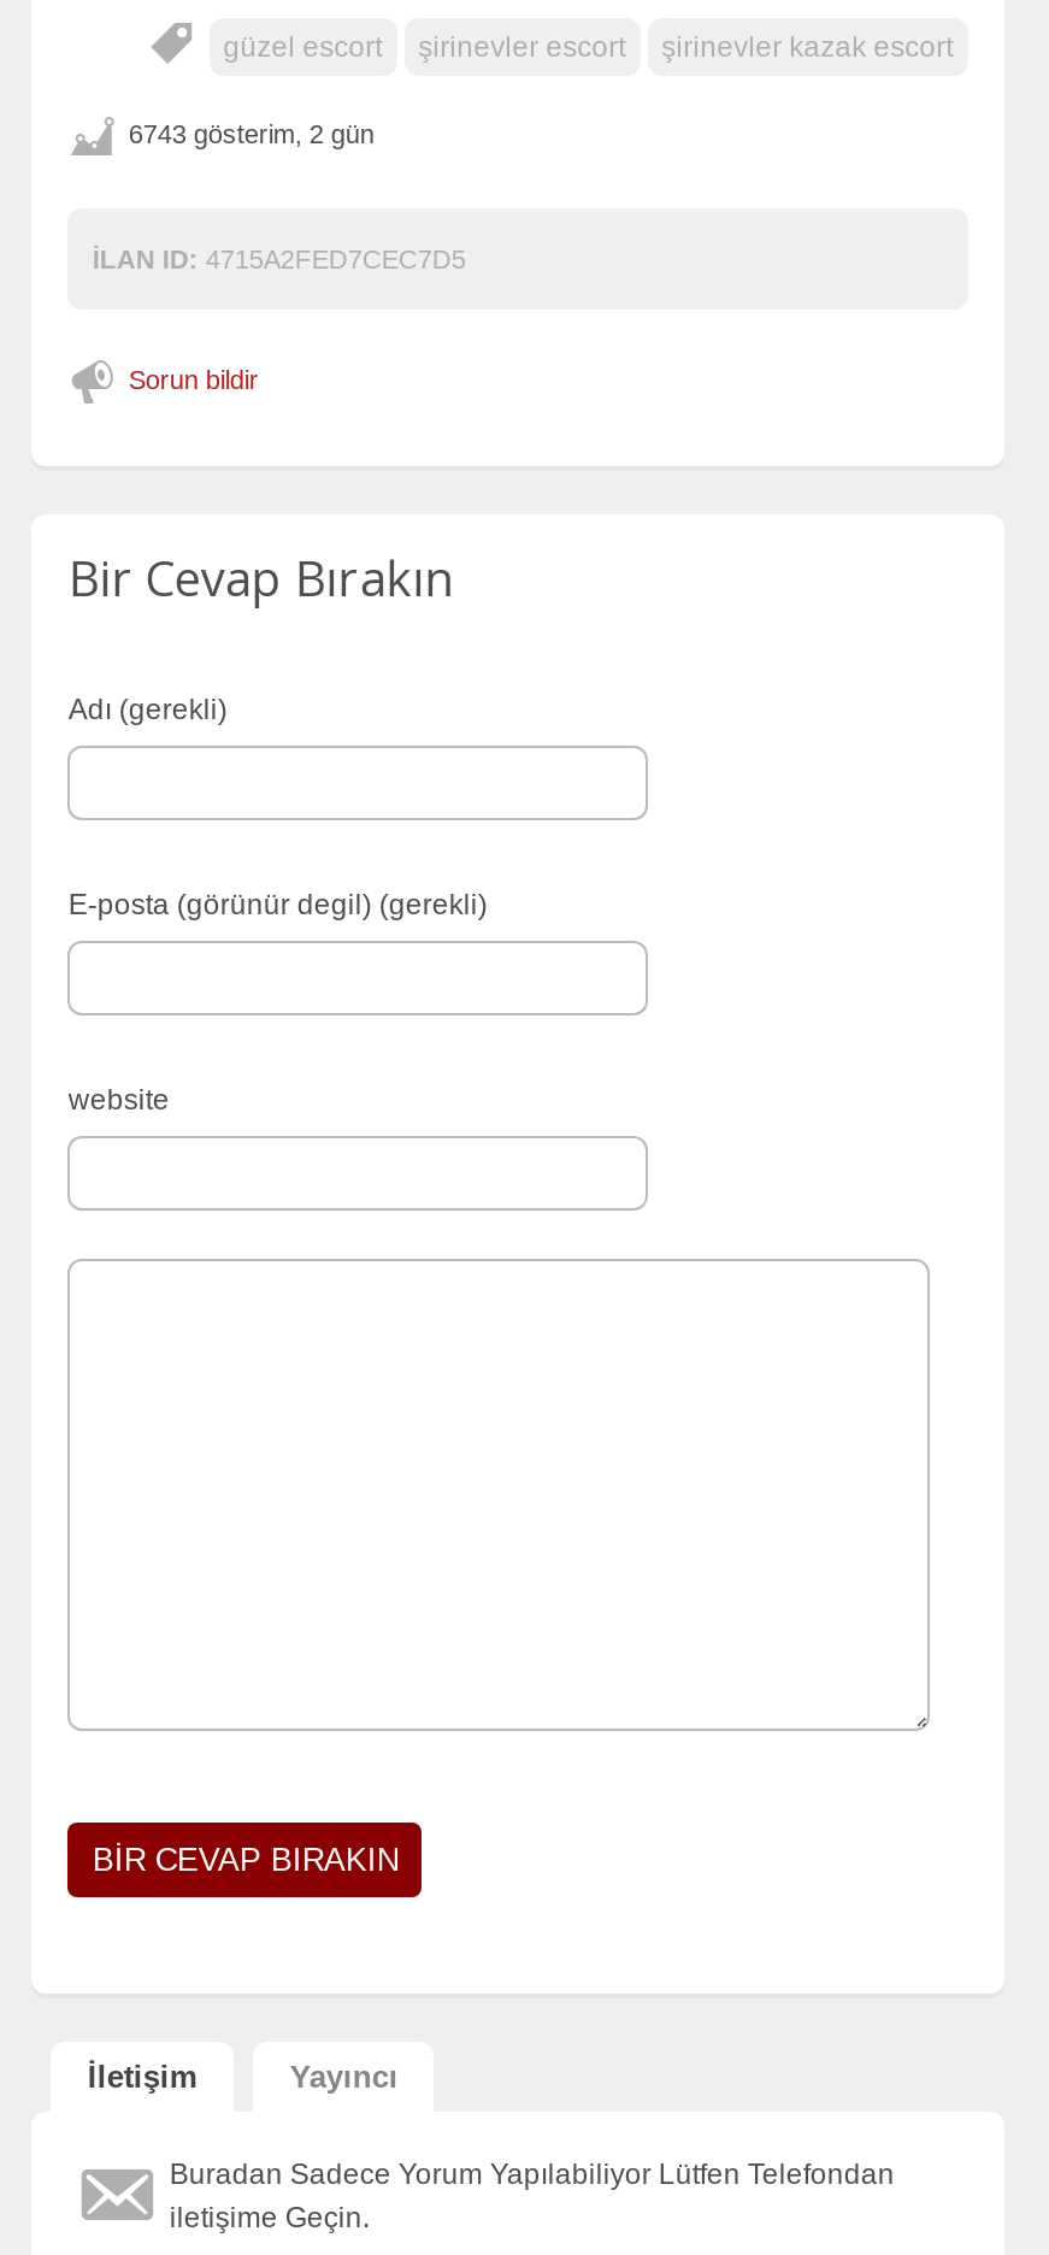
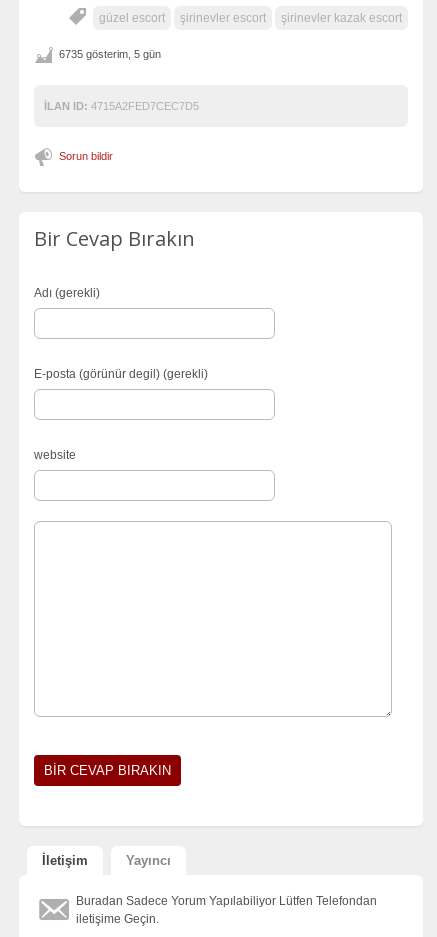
[129,120,374,149] 6743 gösterim, 2 gün -> [59,48,161,60] 6735 gösterim, 5 gün

